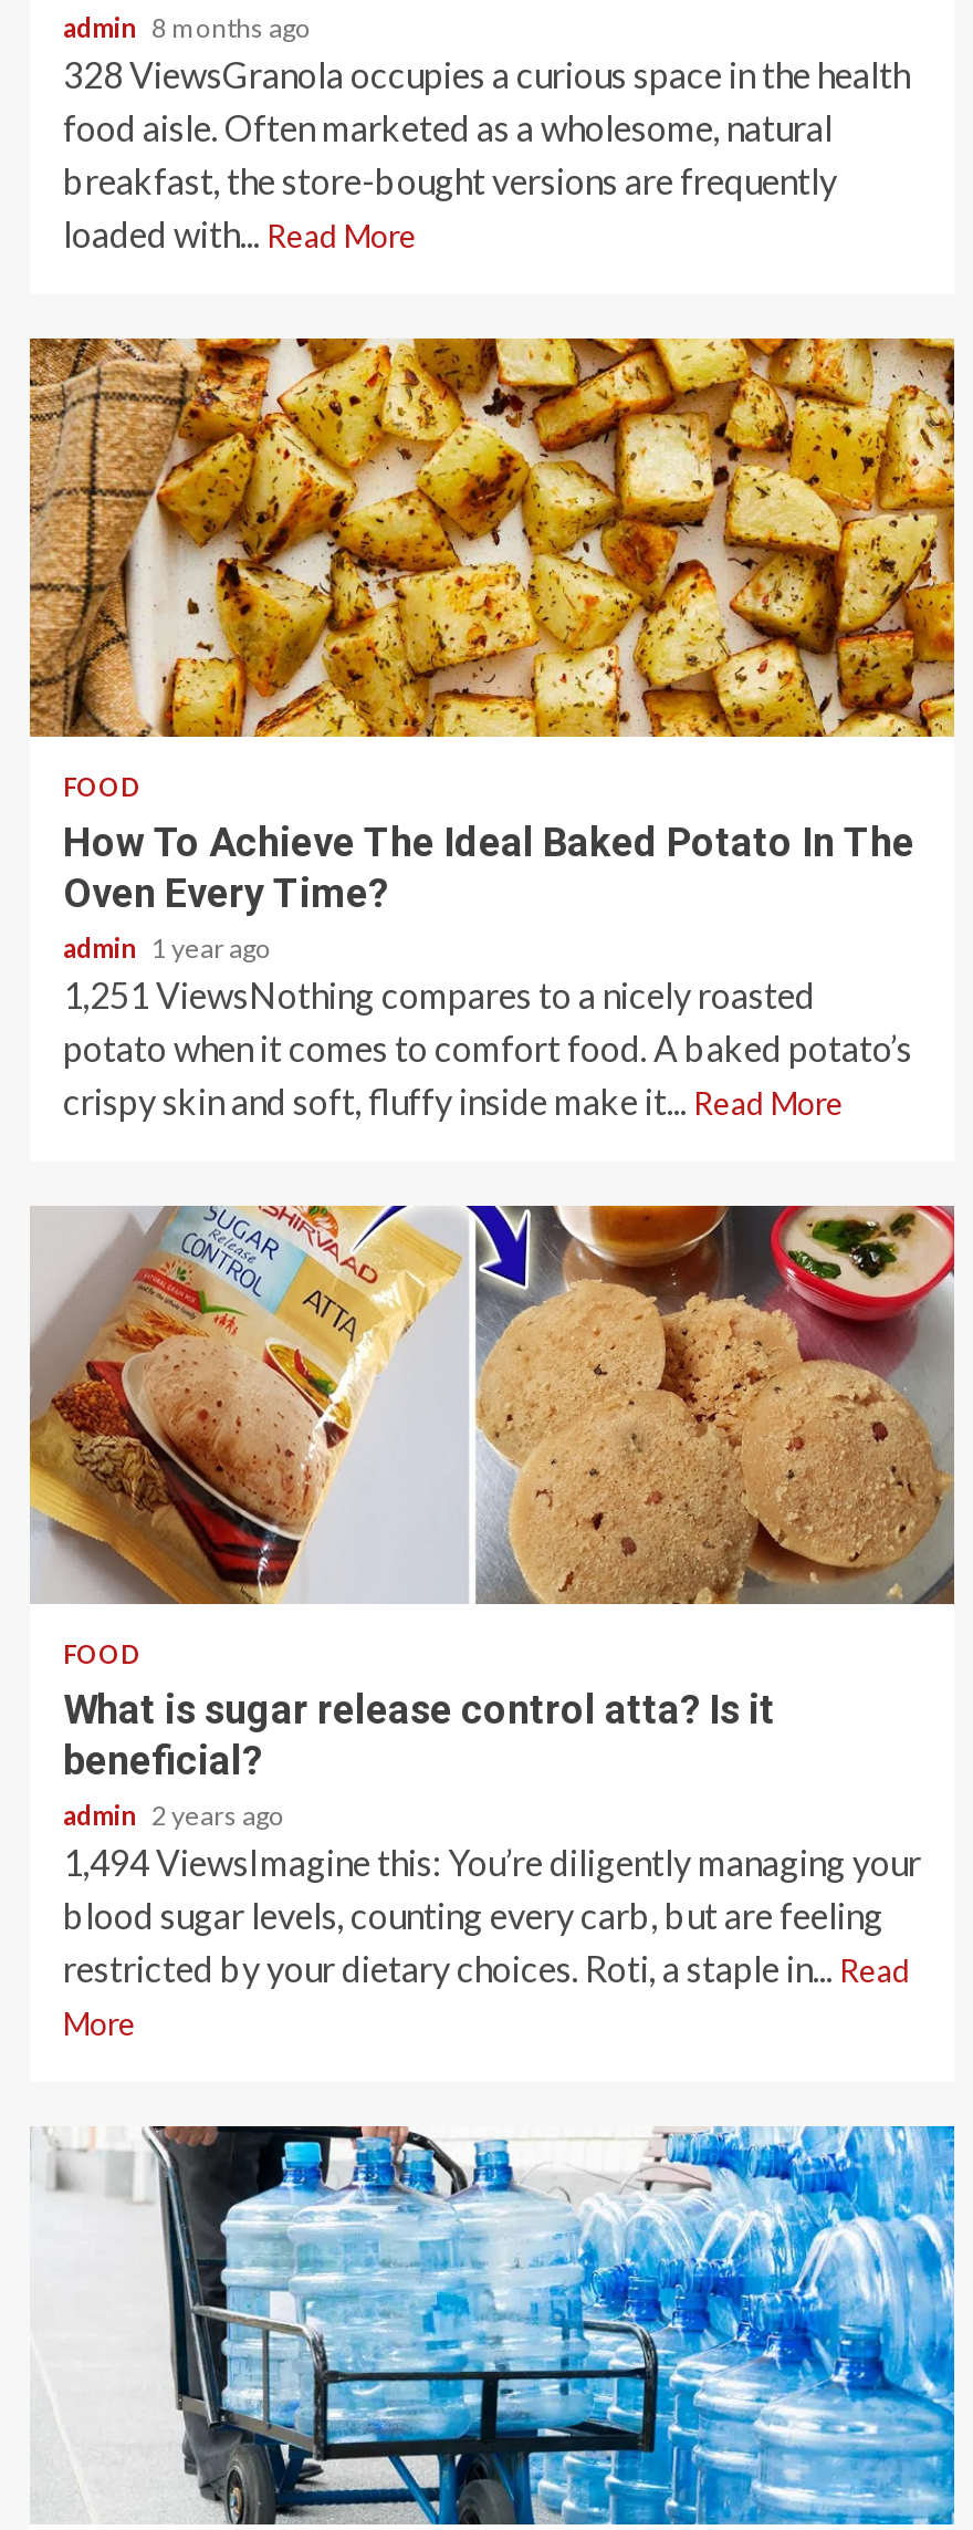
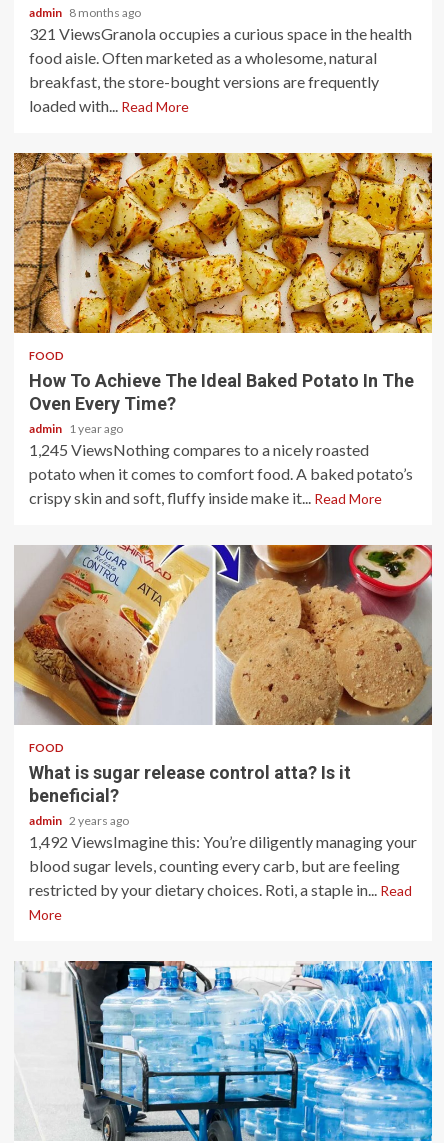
[63,53,910,95] 328 ViewsGranola occupies a curious space in the health -> [29,24,412,43] 321 ViewsGranola occupies a curious space in the health
[63,974,815,1016] 1,251 ViewsNothing compares to a nicely roasted -> [29,440,369,459] 1,245 ViewsNothing compares to a nicely roasted
[63,1841,921,1883] 1,494 ViewsImagine this: You’re diligently managing your -> [29,832,417,851] 1,492 ViewsImagine this: You’re diligently managing your

